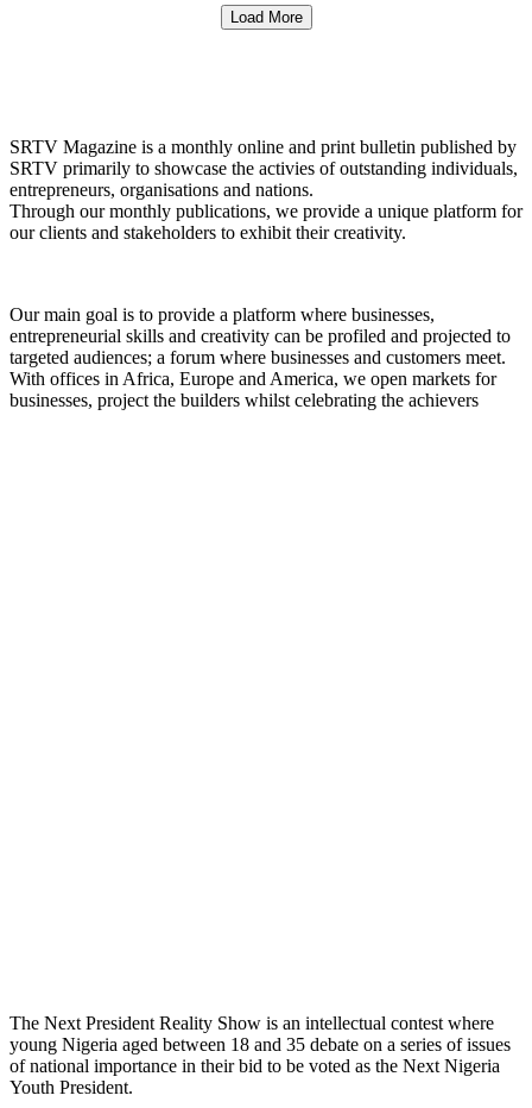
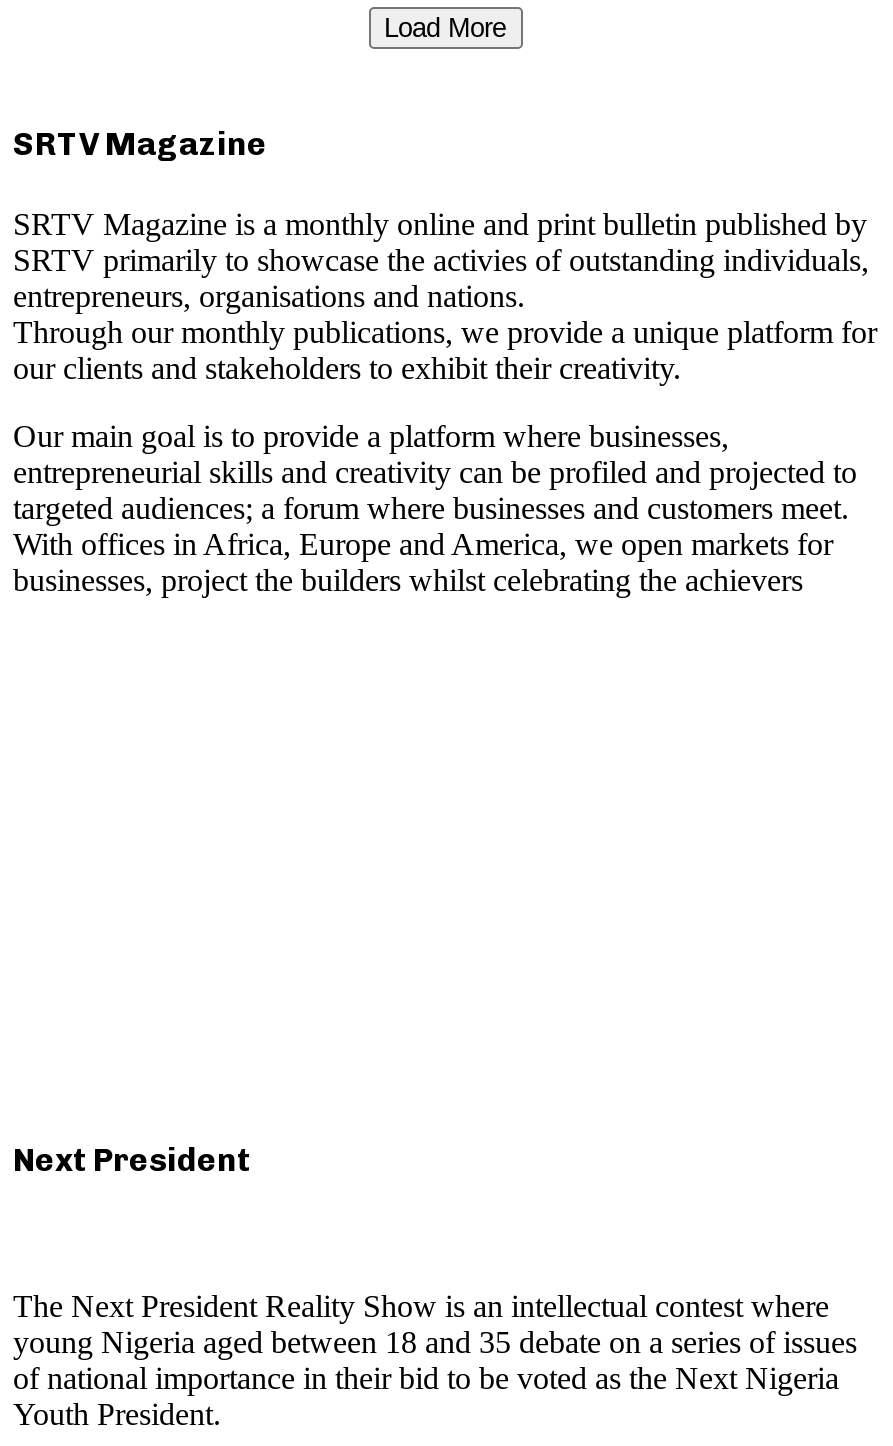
none -> [13,126,267,164] SRTV Magazine
none -> [13,1141,251,1179] Next President

